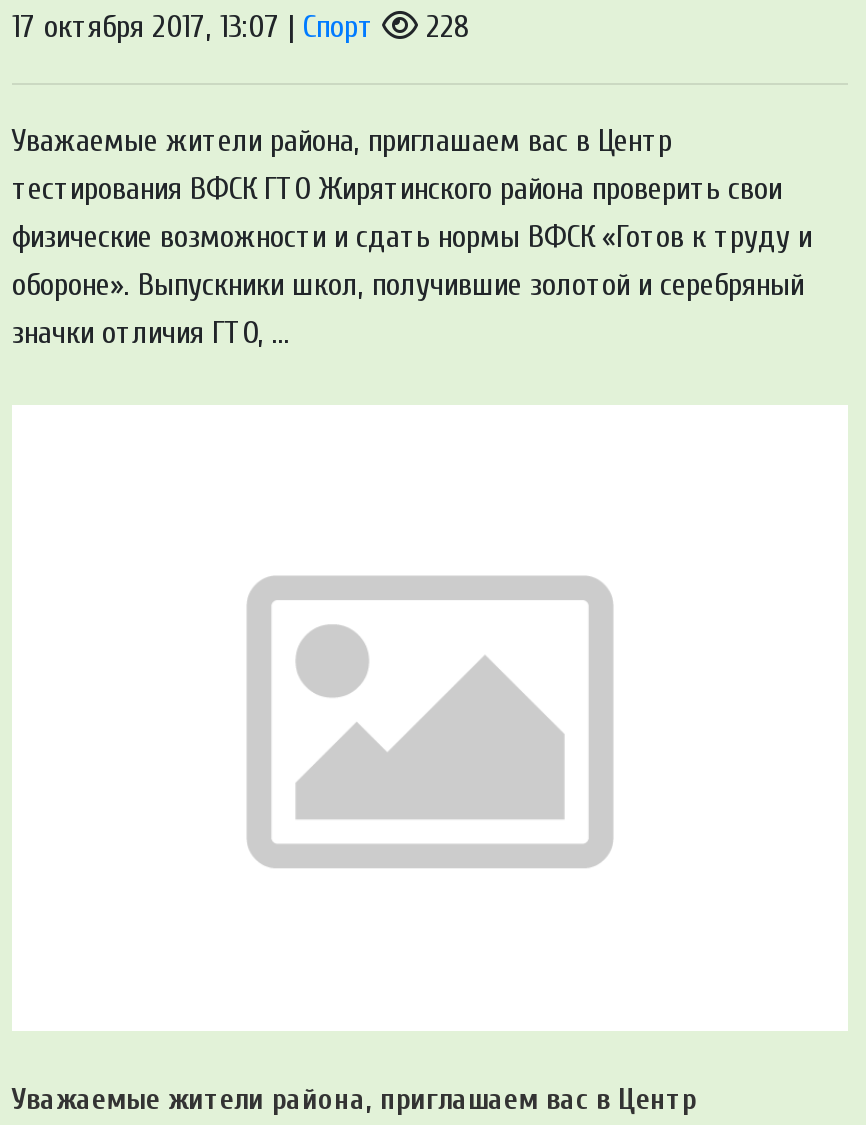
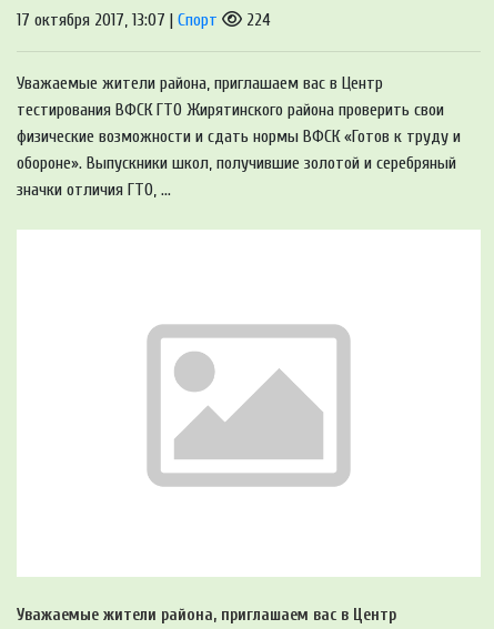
[418,9,470,45] 228 -> [242,10,271,30] 224

